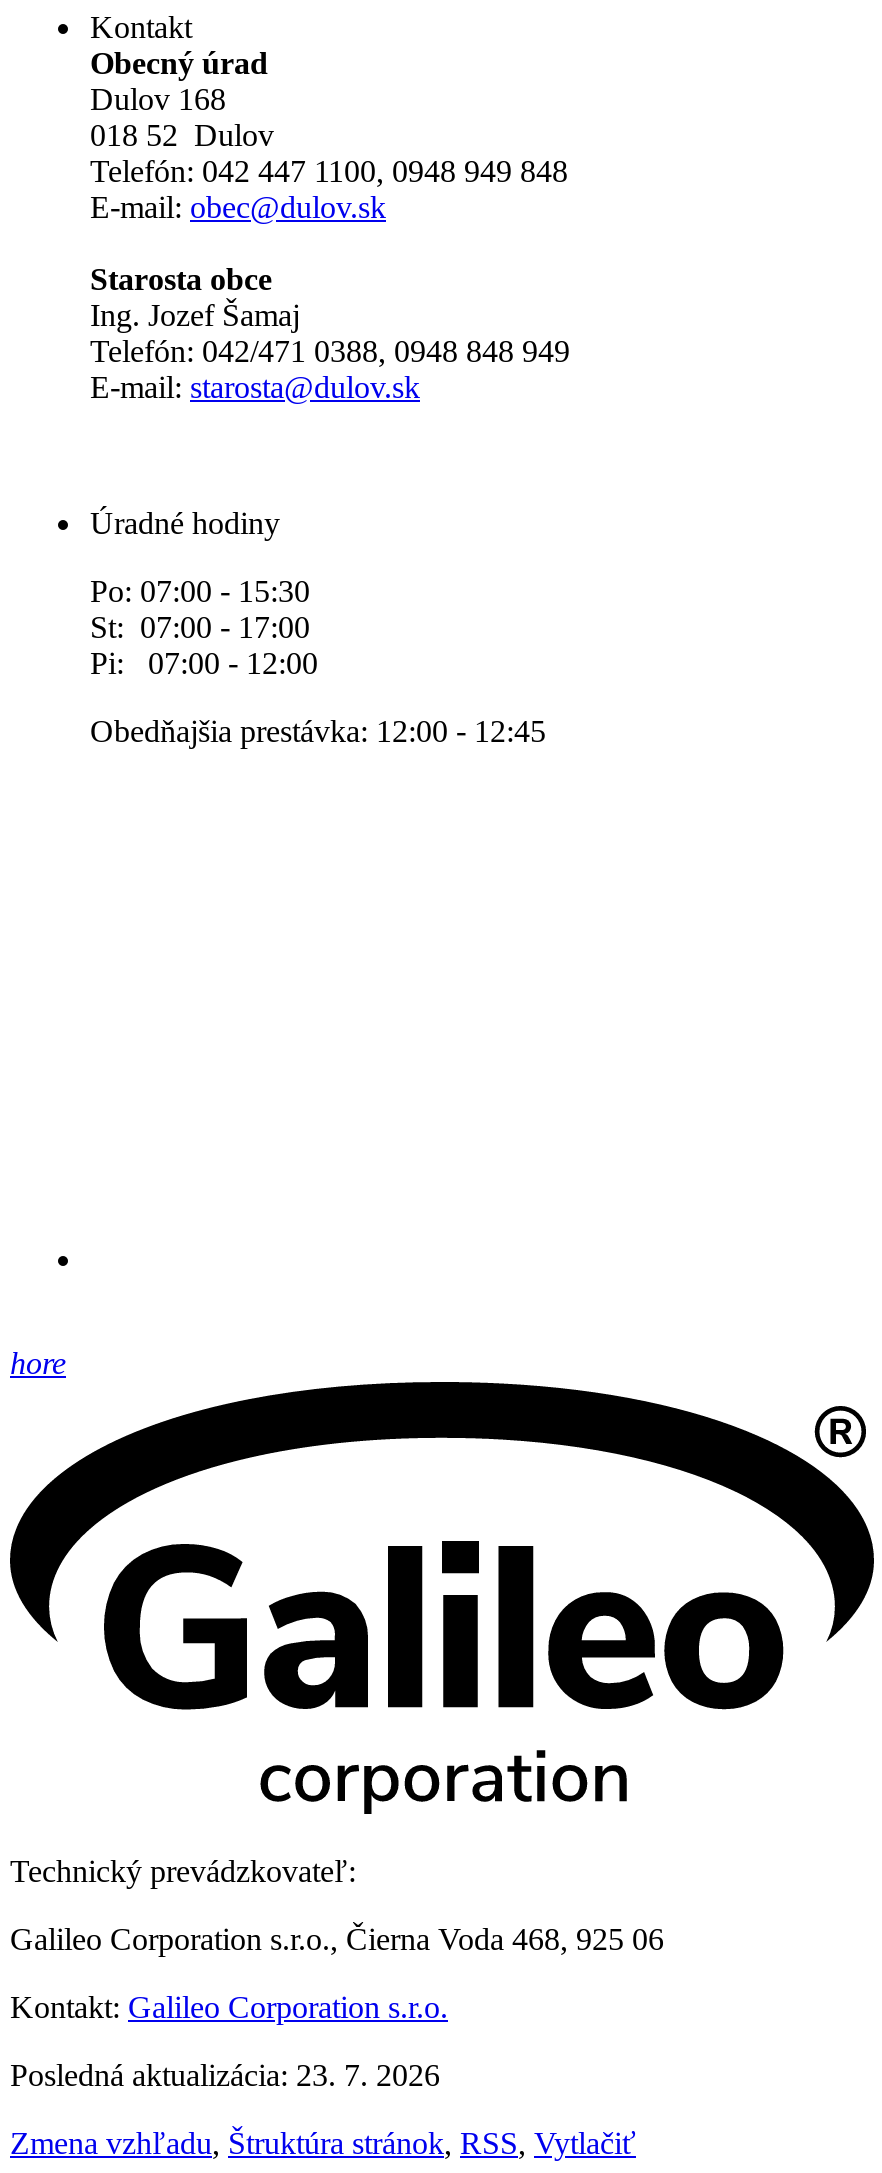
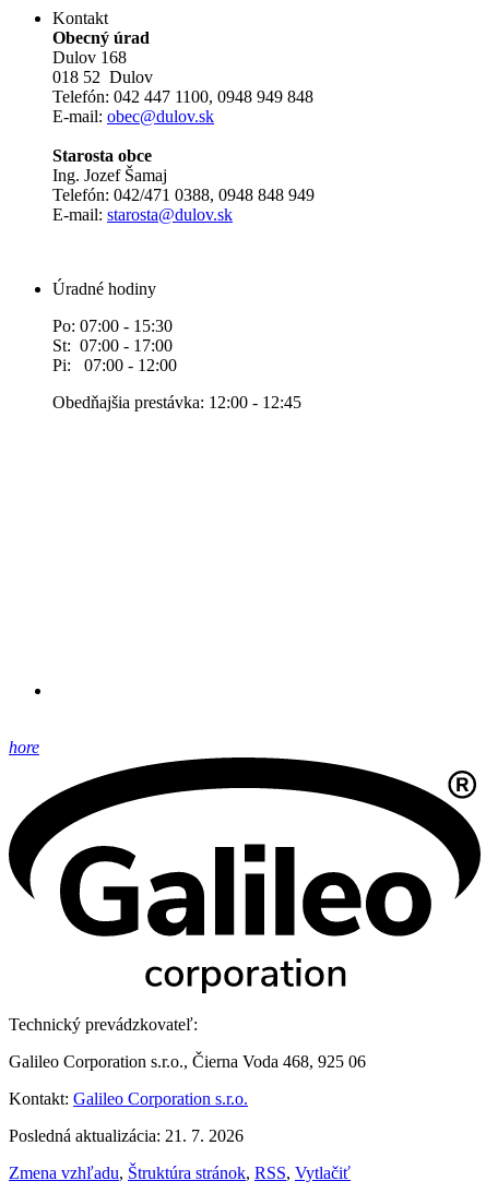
[10,2058,440,2092] Posledná aktualizácia: 23. 7. 2026 -> [9,1127,244,1145] Posledná aktualizácia: 21. 7. 2026

